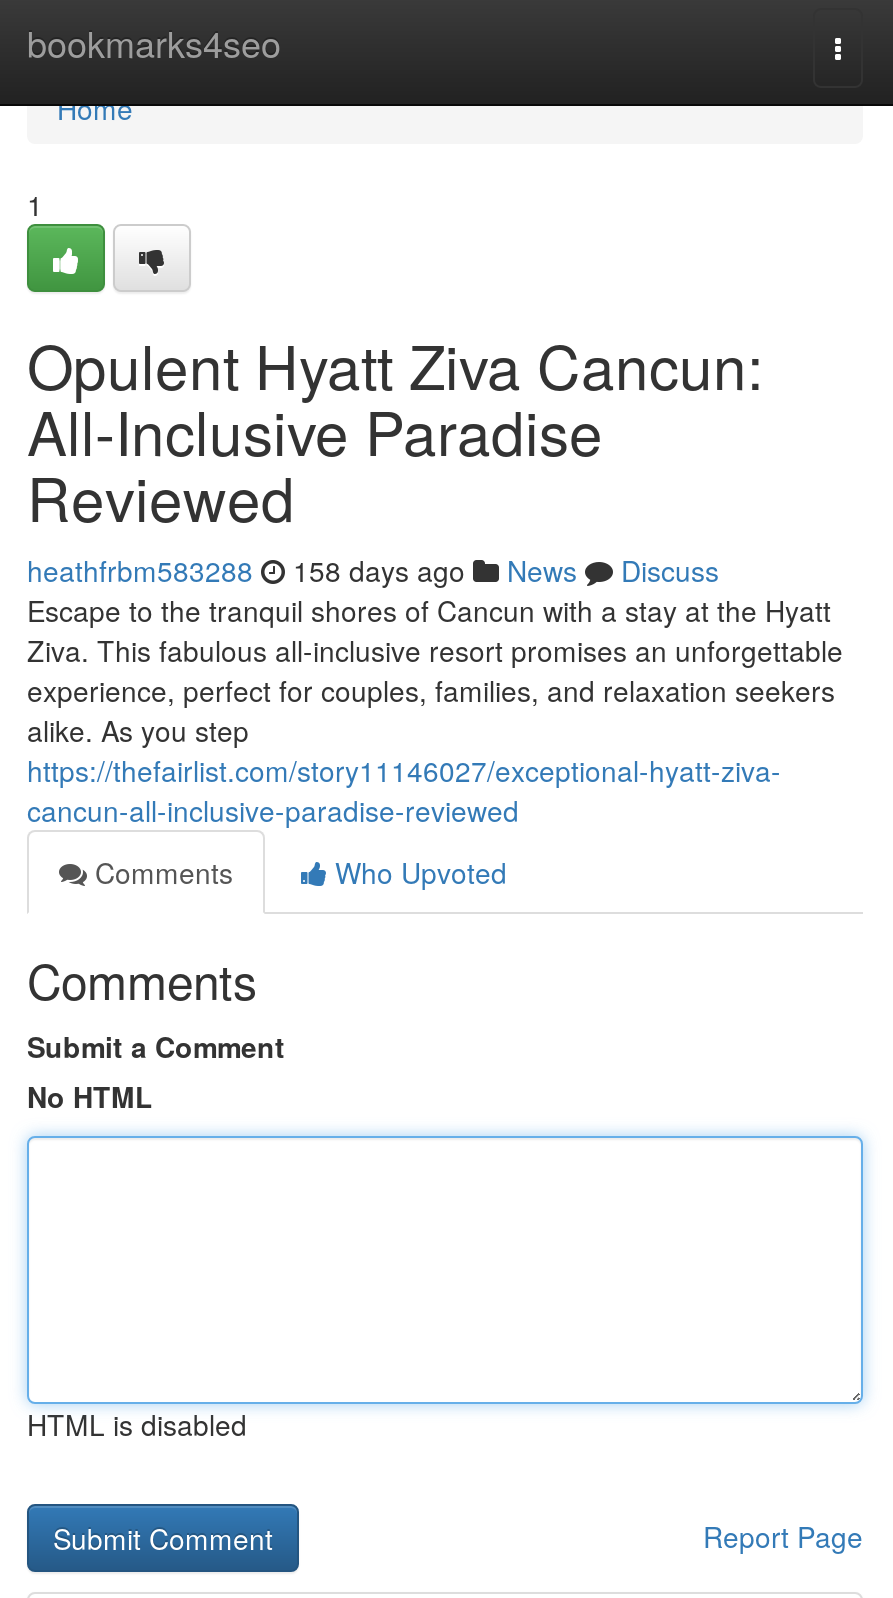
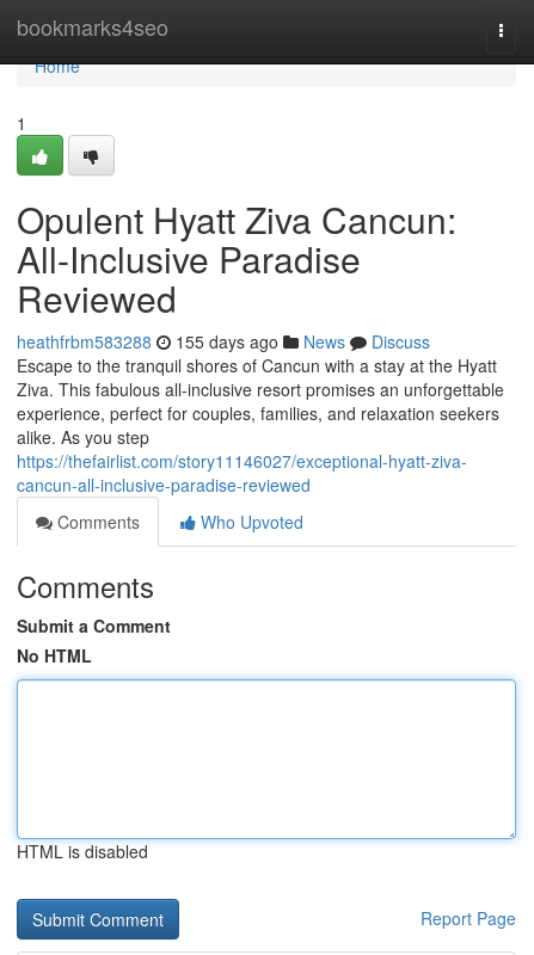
[27,550,719,590] heathfrbm583288 158 days ago News Discuss -> [17,329,430,353] heathfrbm583288 155 days ago News Discuss

